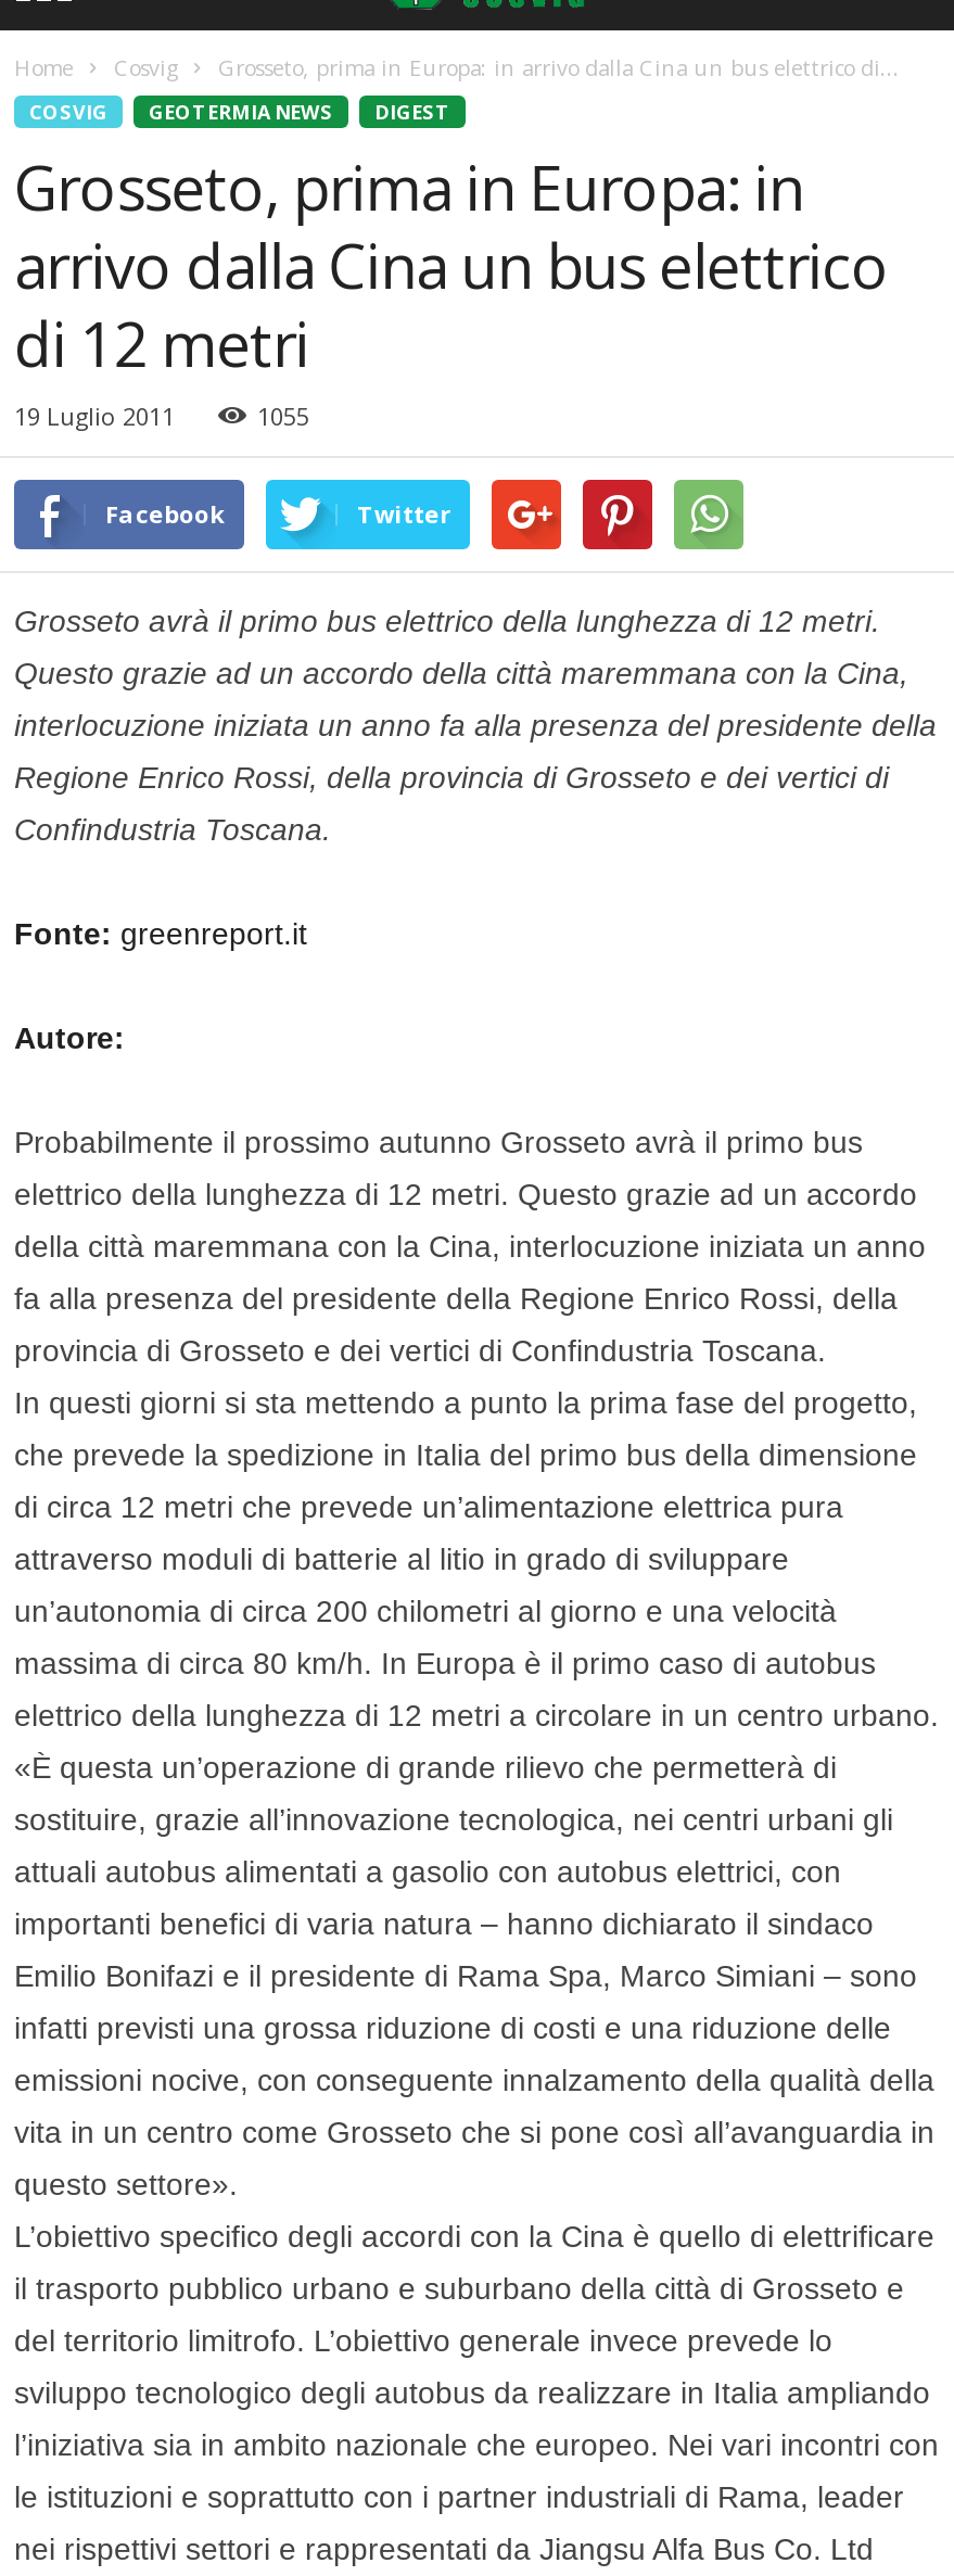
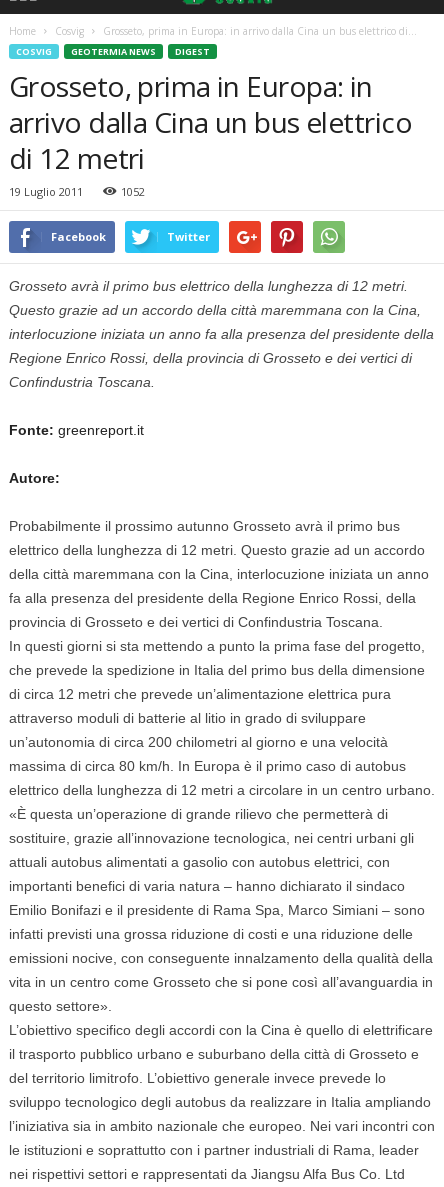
[257,399,309,432] 1055 -> [121,184,145,199] 1052

